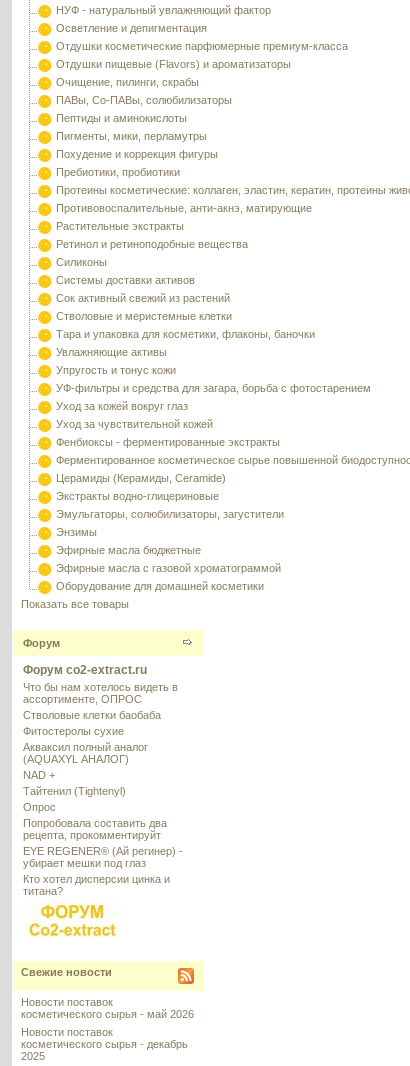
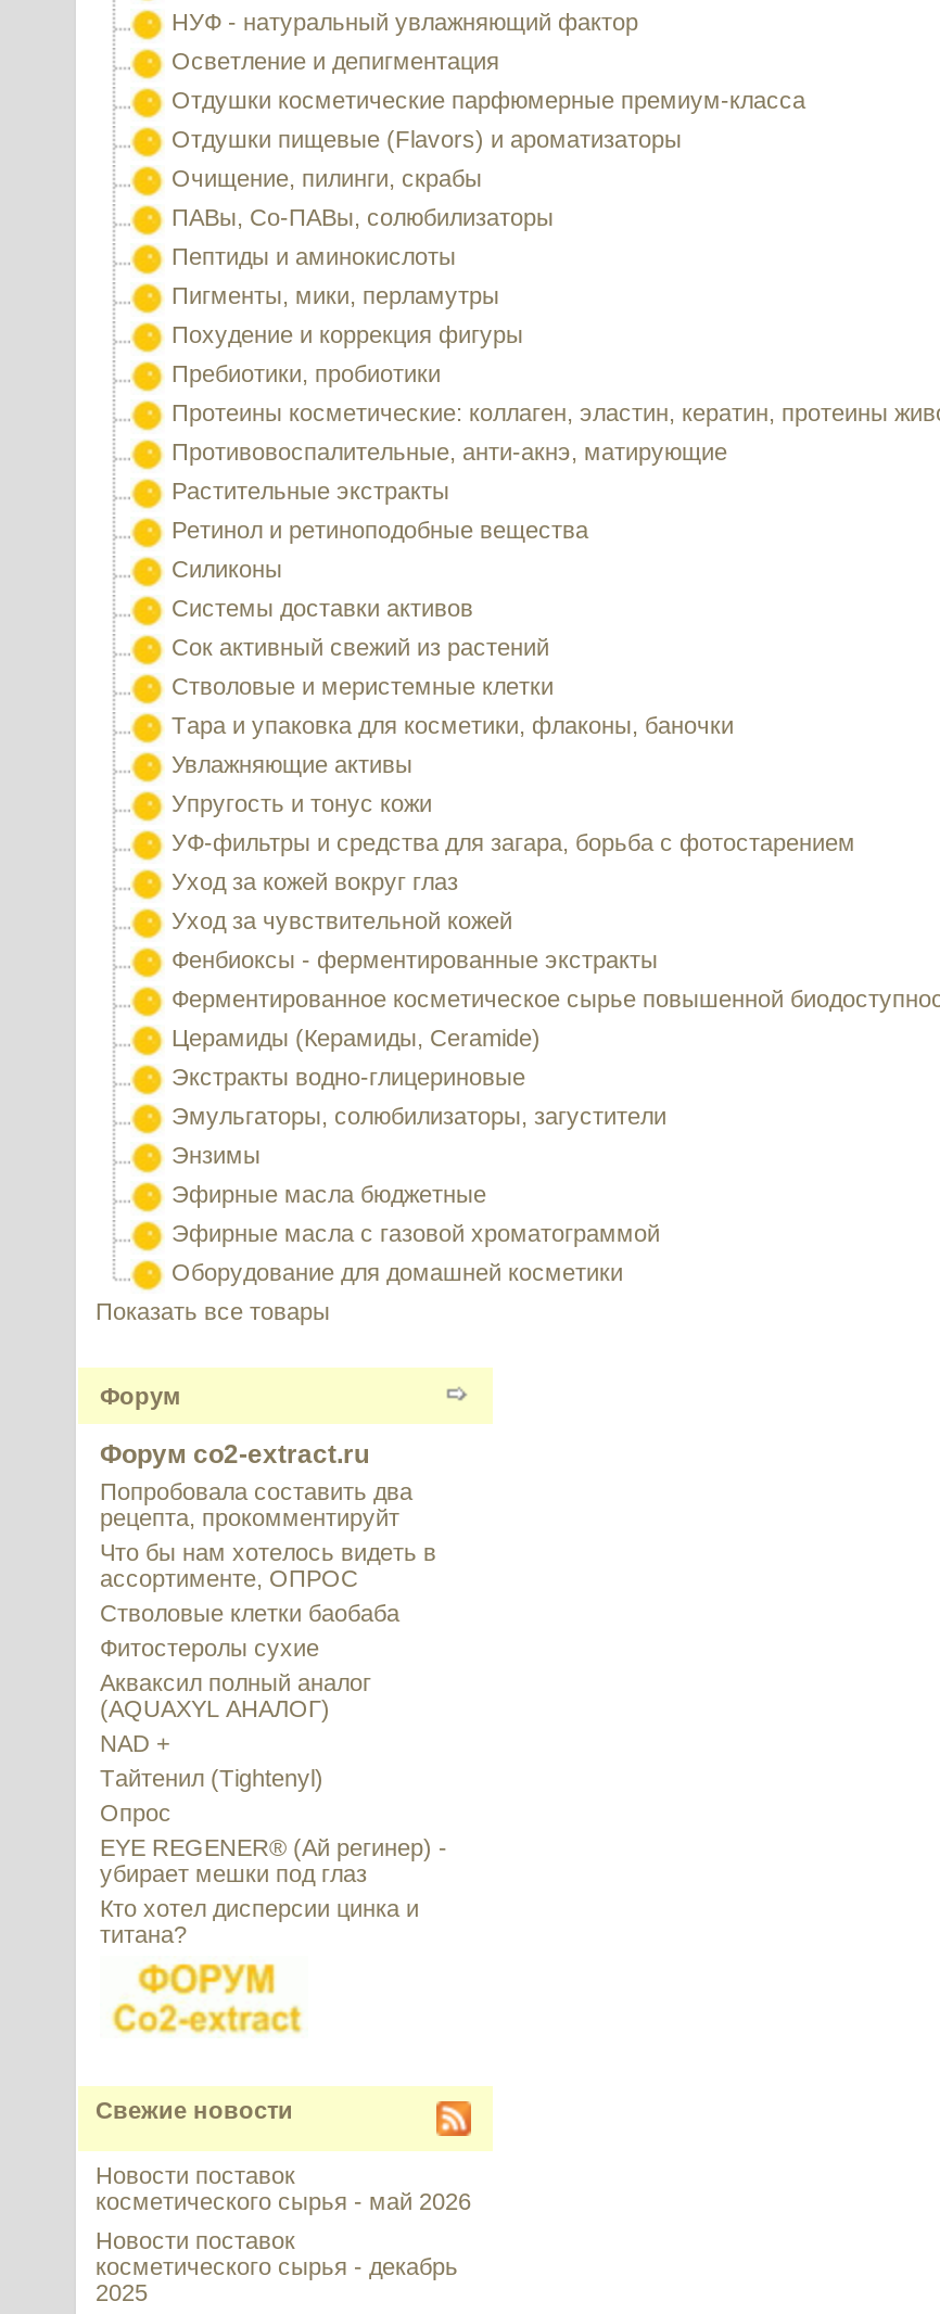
moved [23,681,178,813] -> [100,1539,436,1826]: Что бы нам хотелось видеть в | ассортименте, ОПРОС | Стволовые клетки баобаба | ... | Тайтенил (Tightenyl) | Опрос
moved [23,817,167,841] -> [100,1478,412,1530]: Попробовала составить два | рецепта, прокомментируйт

